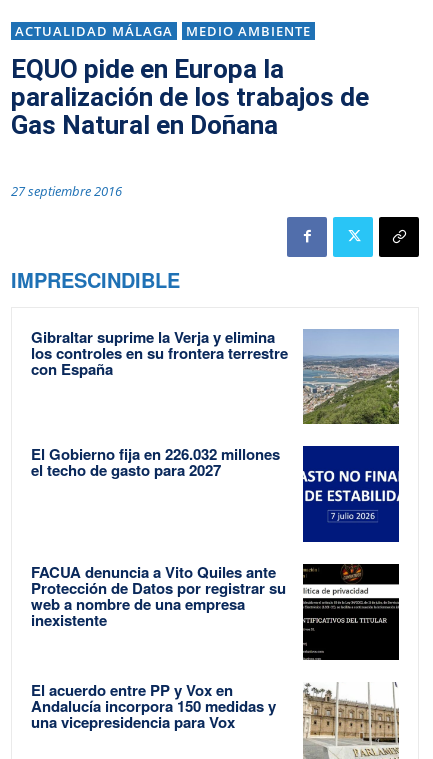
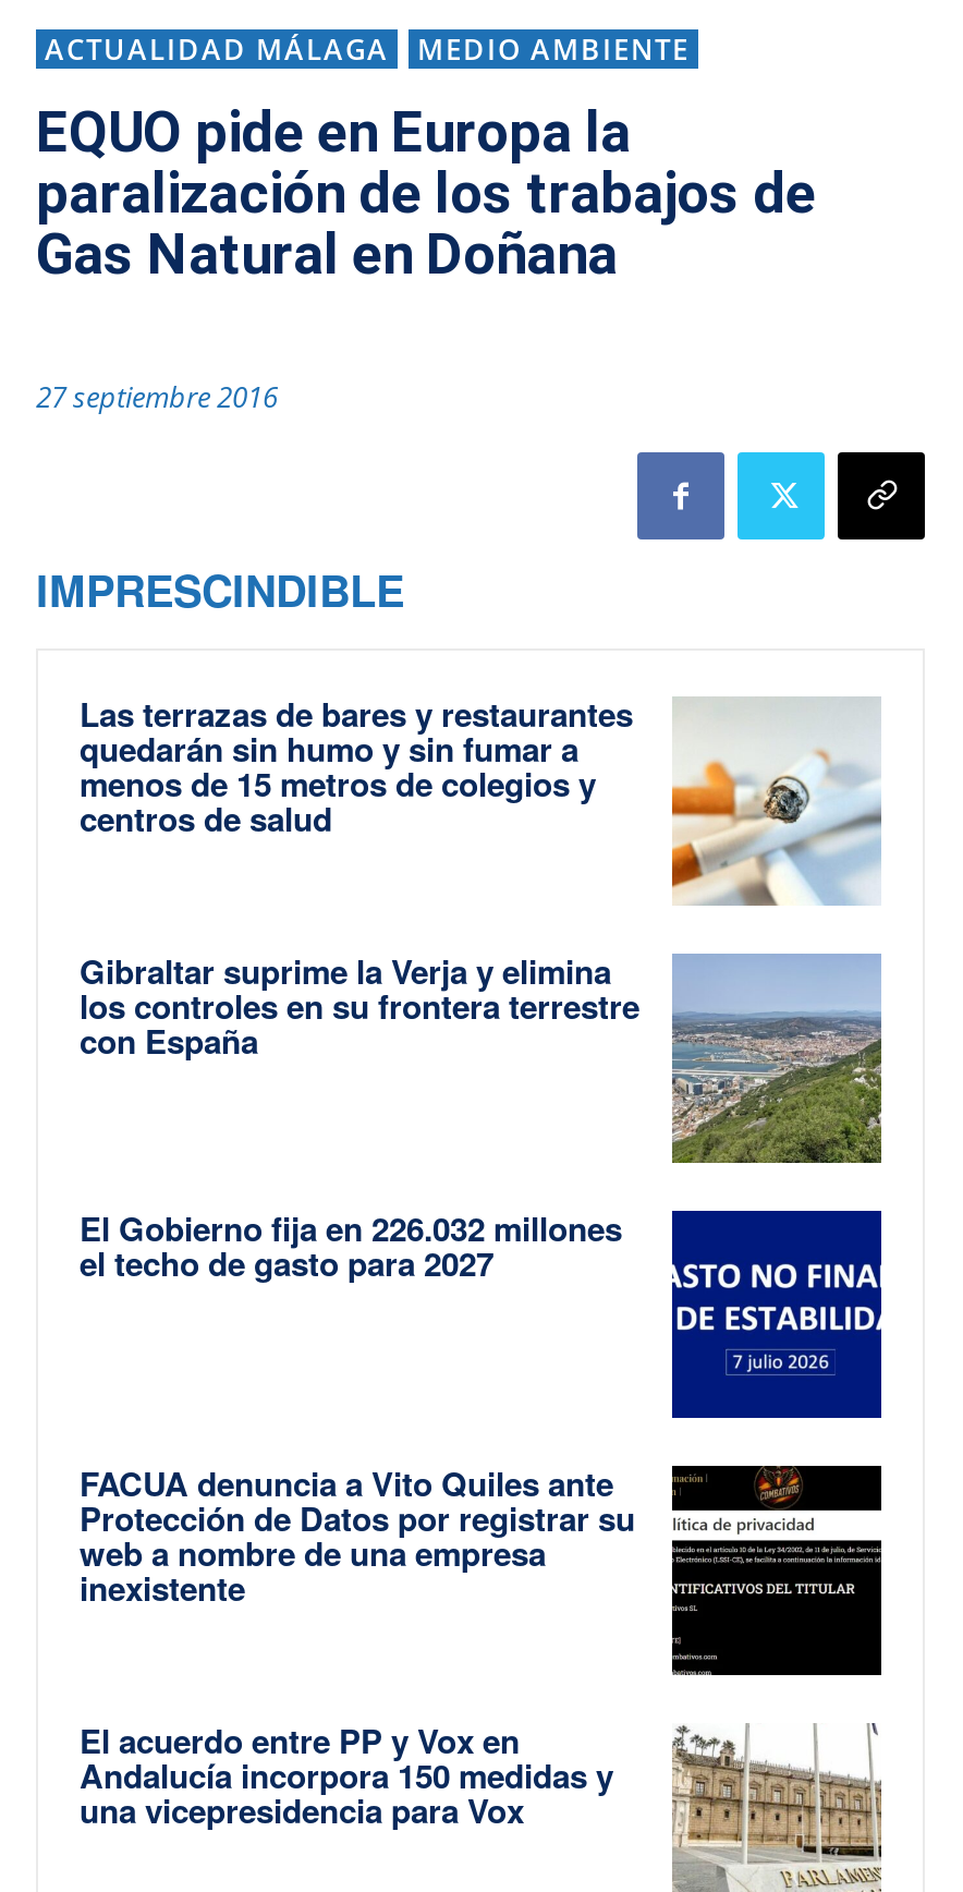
none -> [80,690,881,907] [image] | Las terrazas de bares y restaurantes | quedarán sin humo y sin fumar a | menos de 15 metros de colegios y | centros de salud

